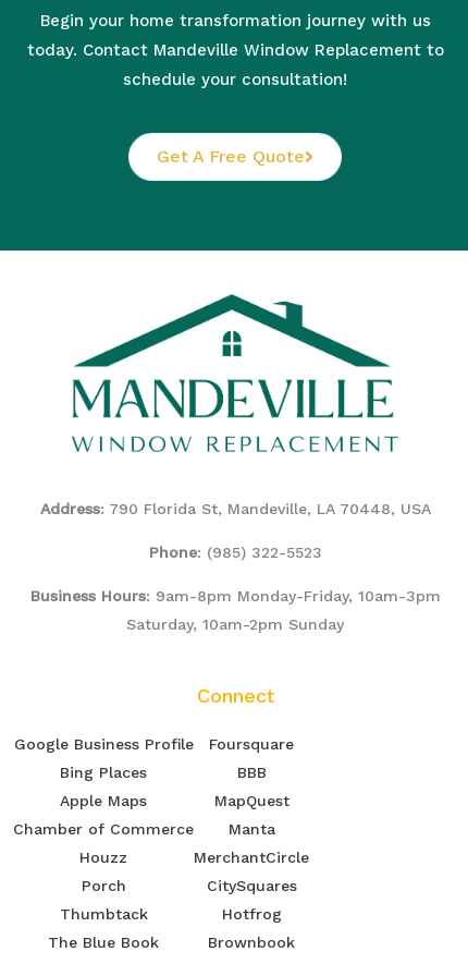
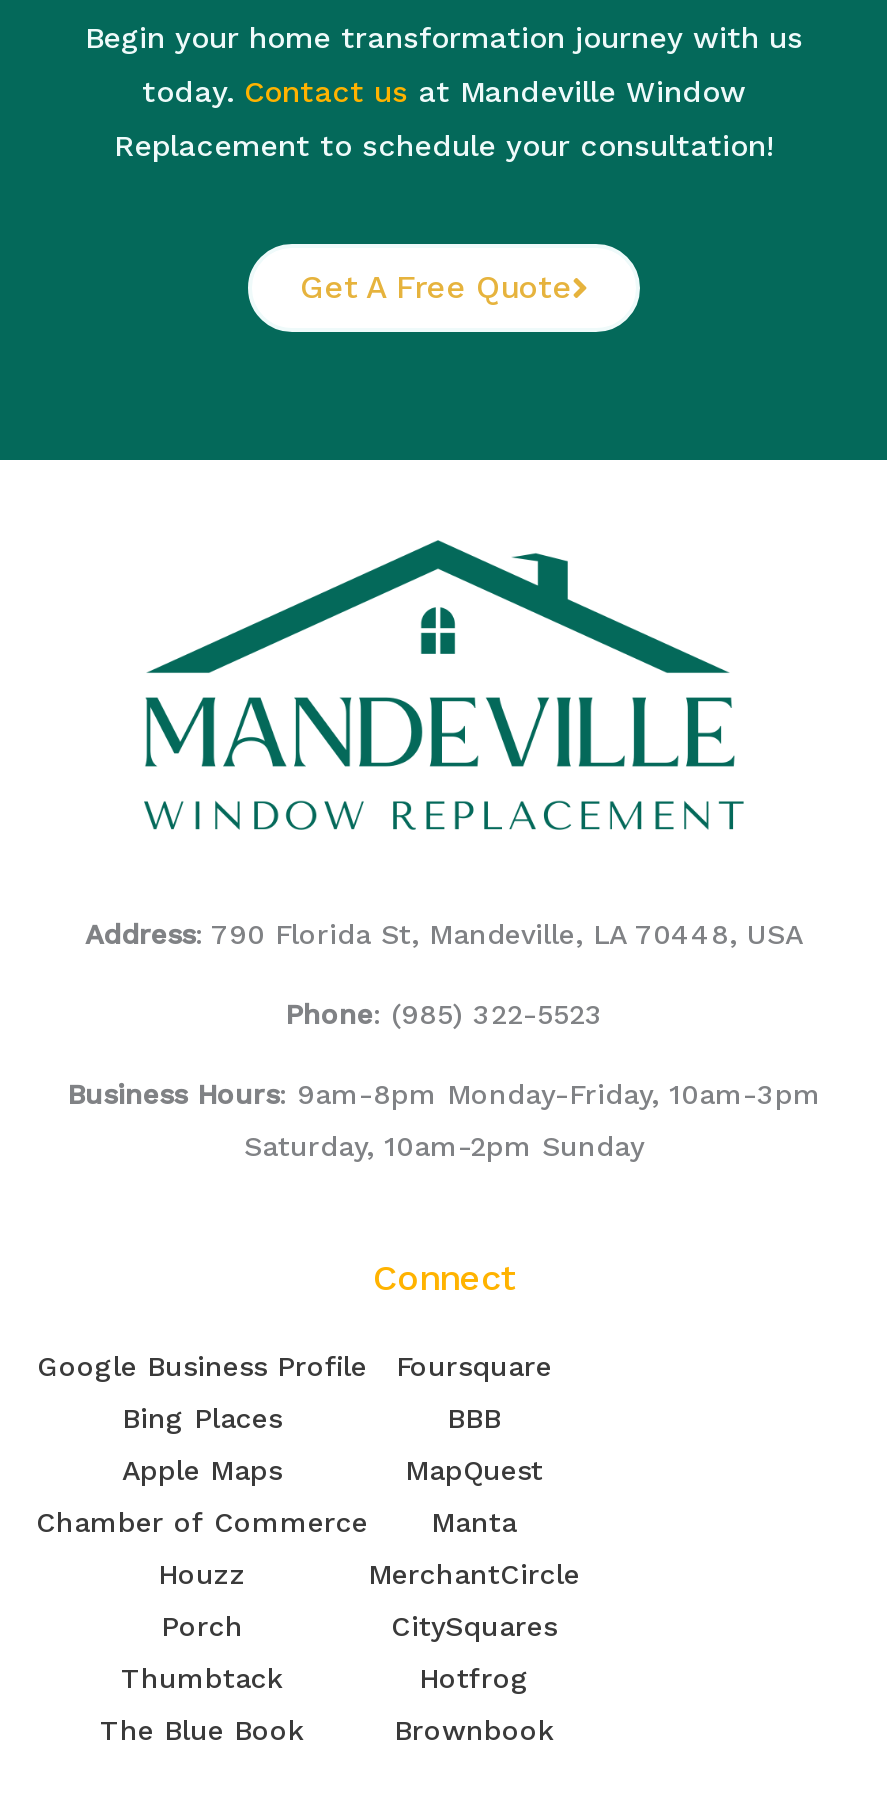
[27,40,444,60] today. Contact Mandeville Window Replacement to -> [142,74,746,110] today. Contact us at Mandeville Window
[123,70,347,89] schedule your consultation! -> [114,128,774,164] Replacement to schedule your consultation!

